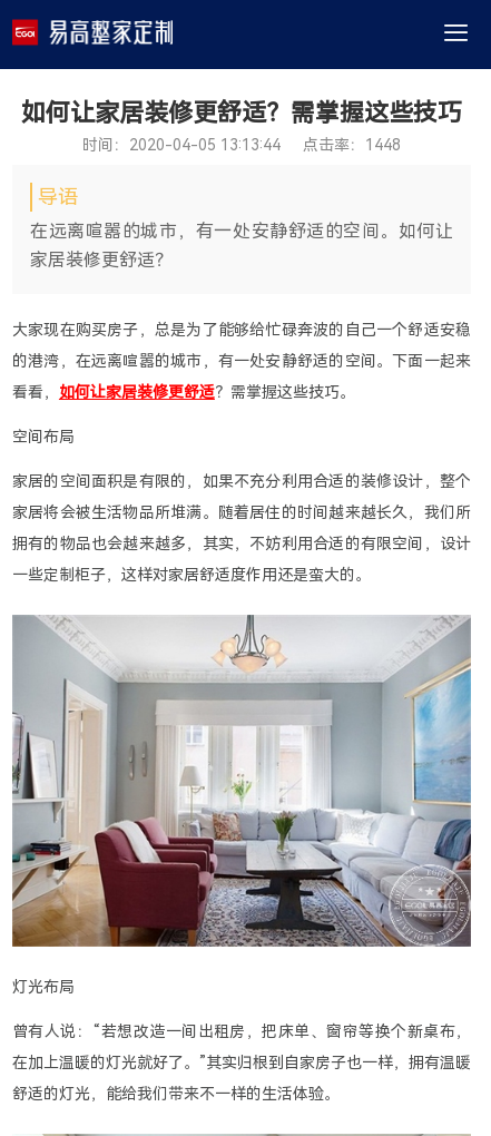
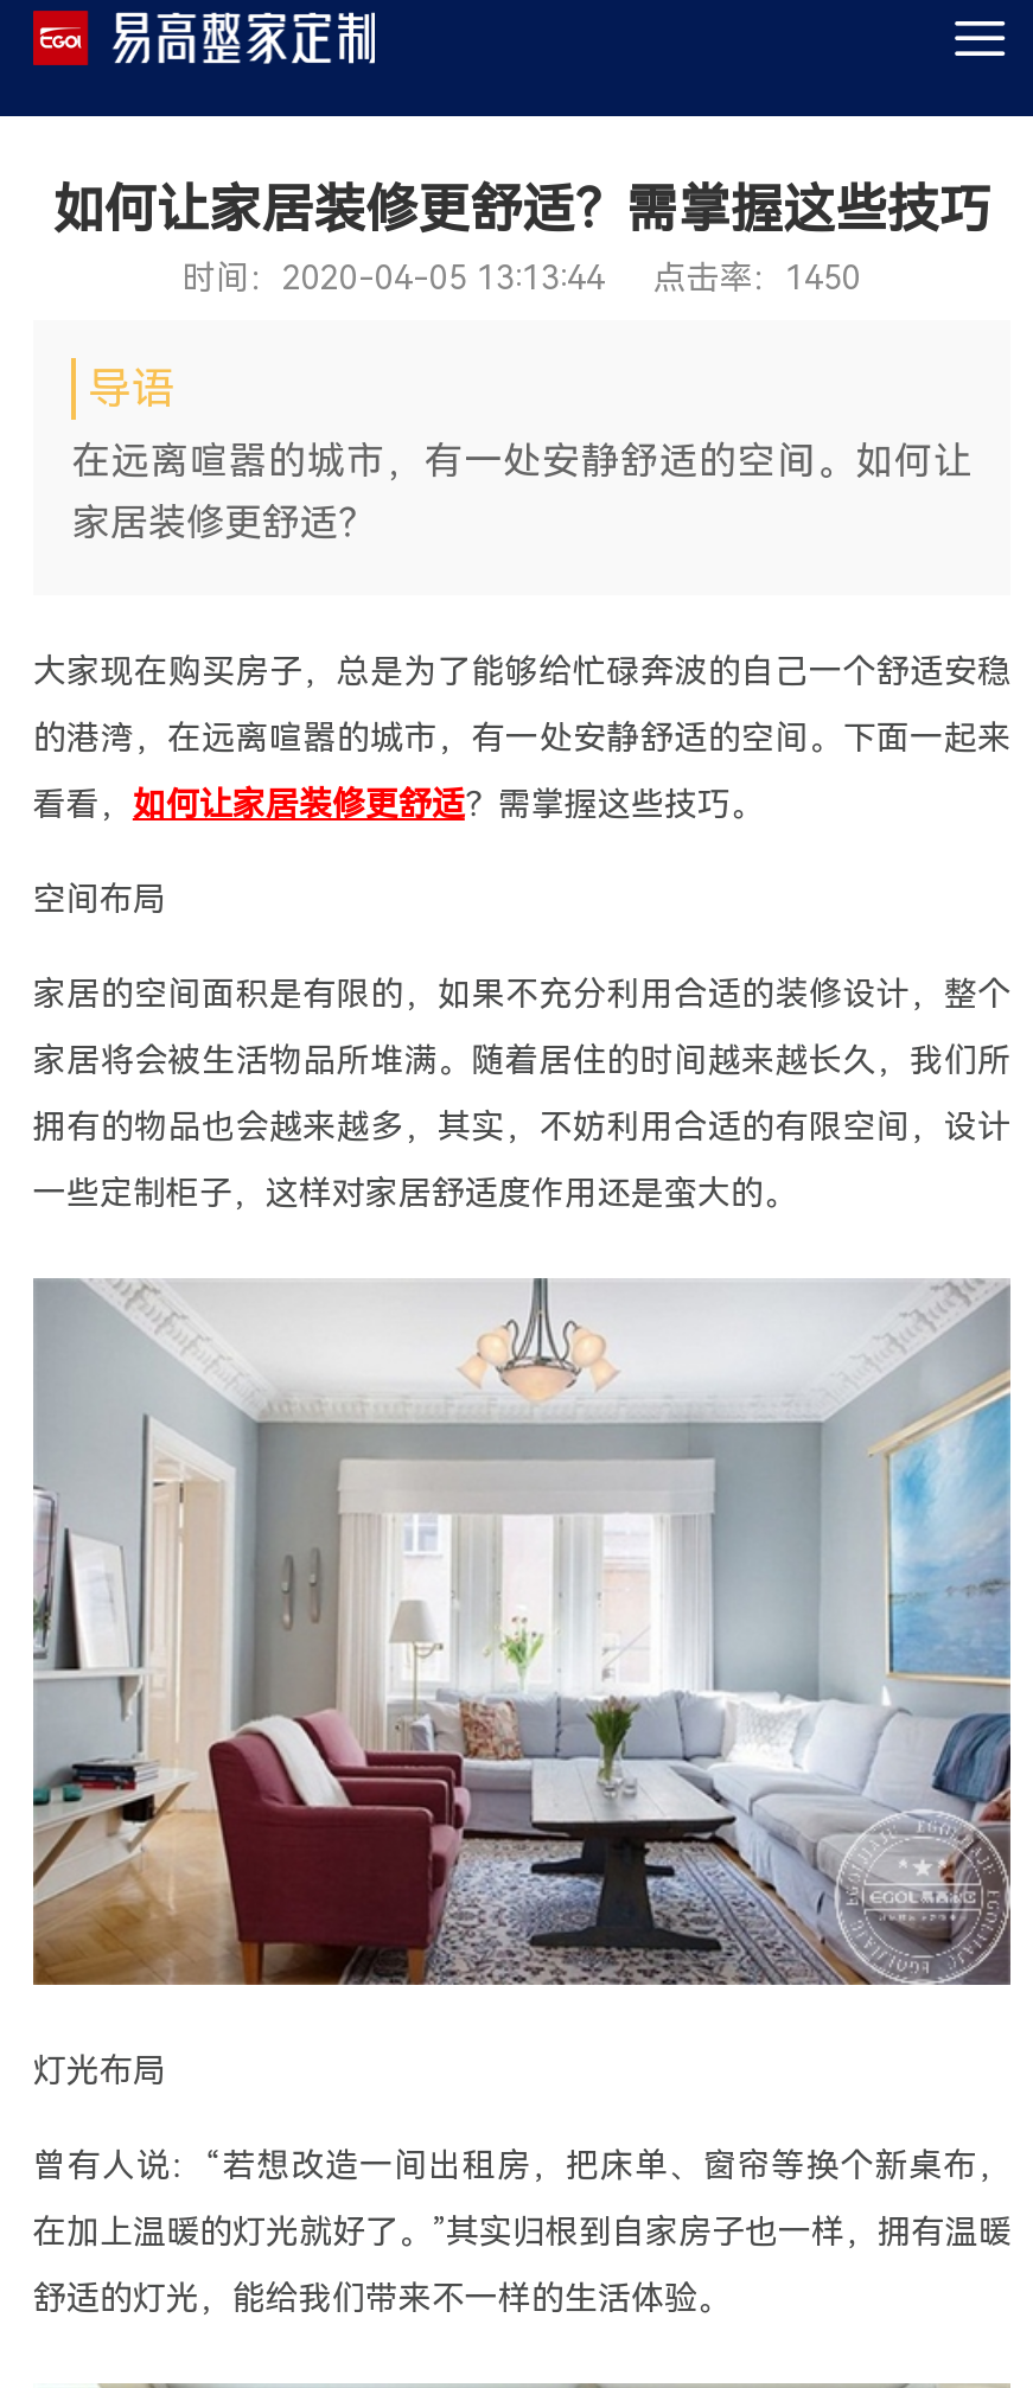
[82,136,401,154] 时间：2020-04-05 13:13:44 点击率：1448 -> [183,258,861,296] 时间：2020-04-05 13:13:44 点击率：1450

